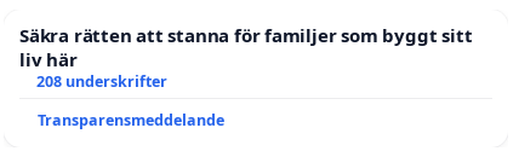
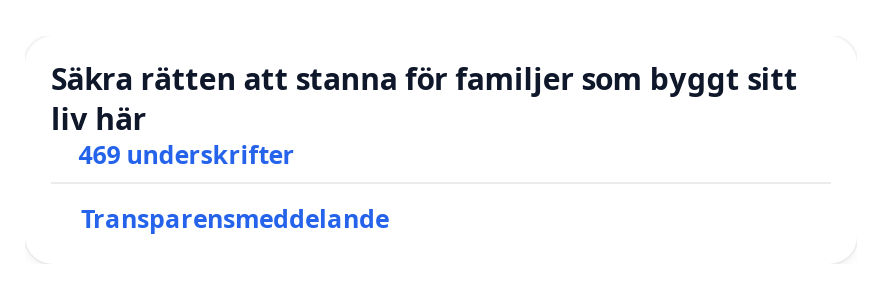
[36,72,167,92] 208 underskrifter -> [79,139,295,173] 469 underskrifter

